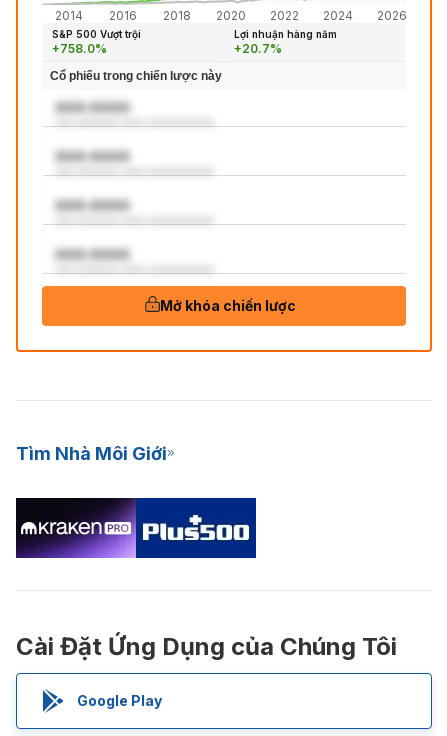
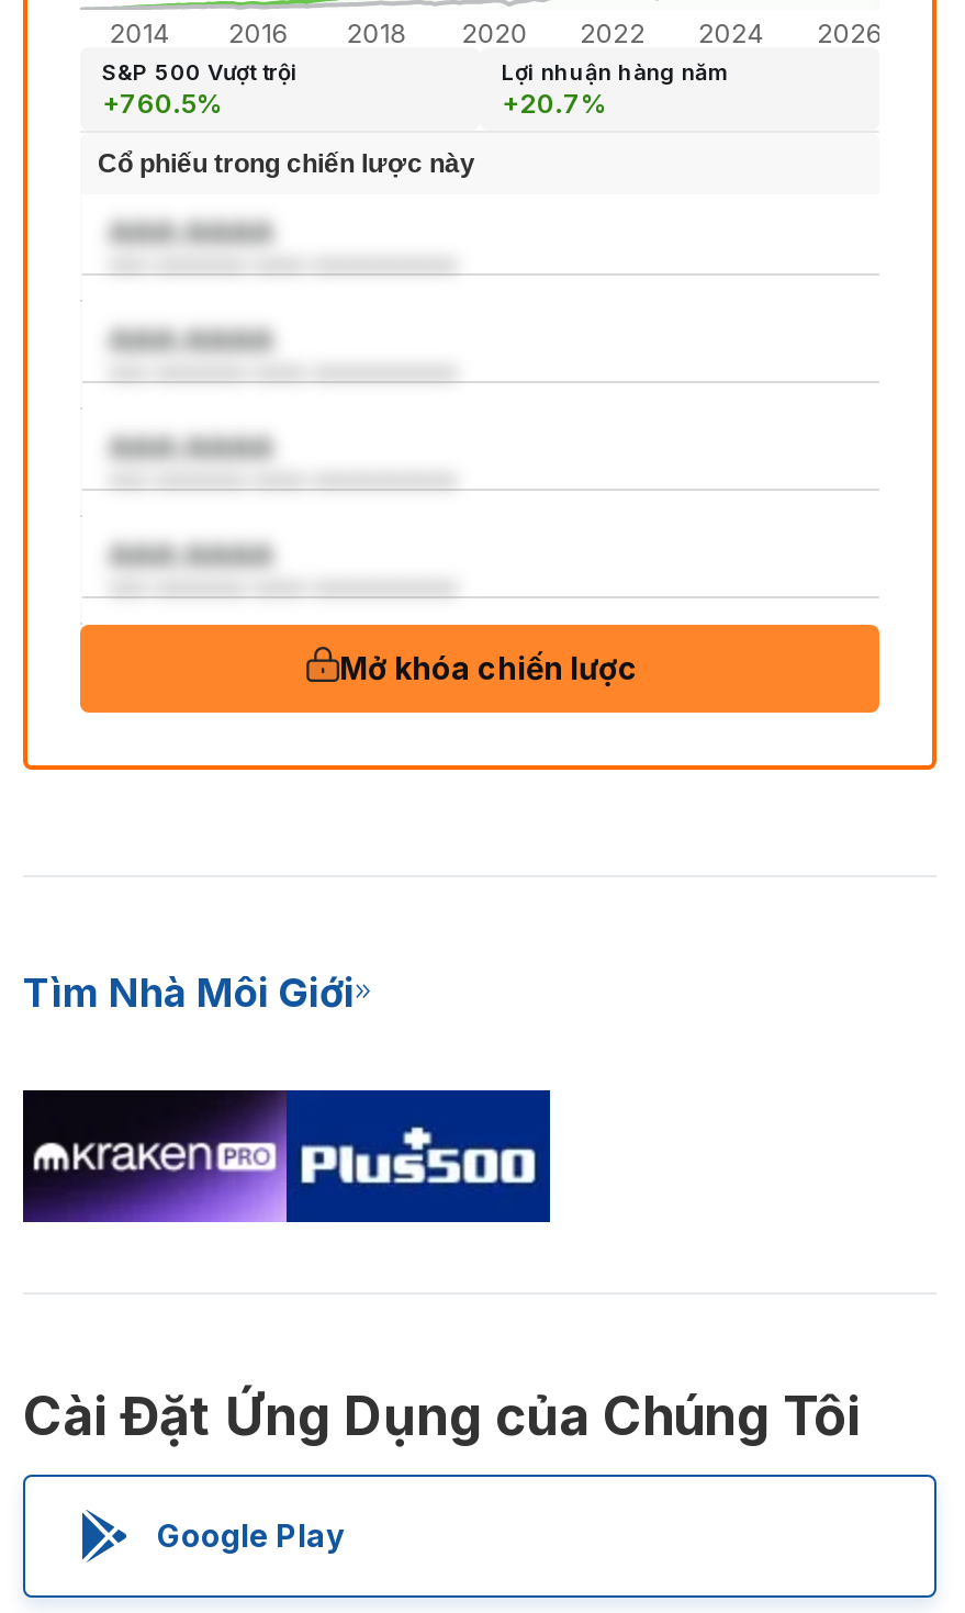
[52,41,107,56] +758.0% -> [102,86,223,119] +760.5%

